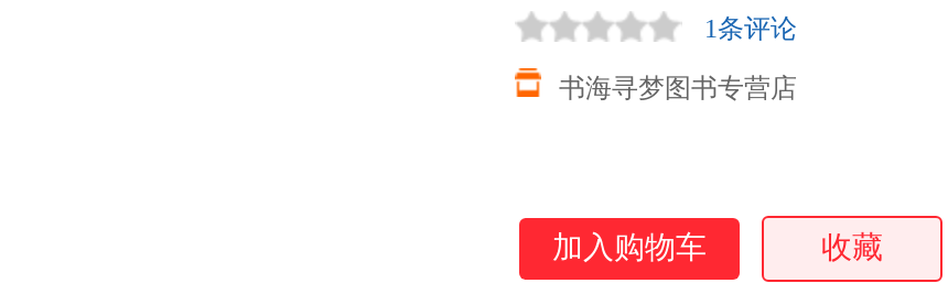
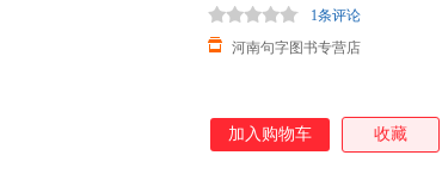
[559,73,797,104] 书海寻梦图书专营店 -> [232,39,361,56] 河南句字图书专营店

